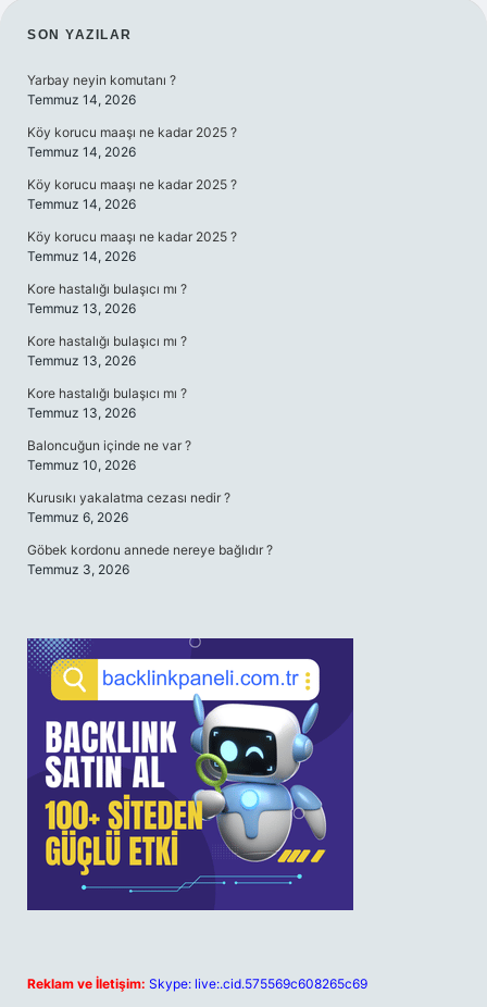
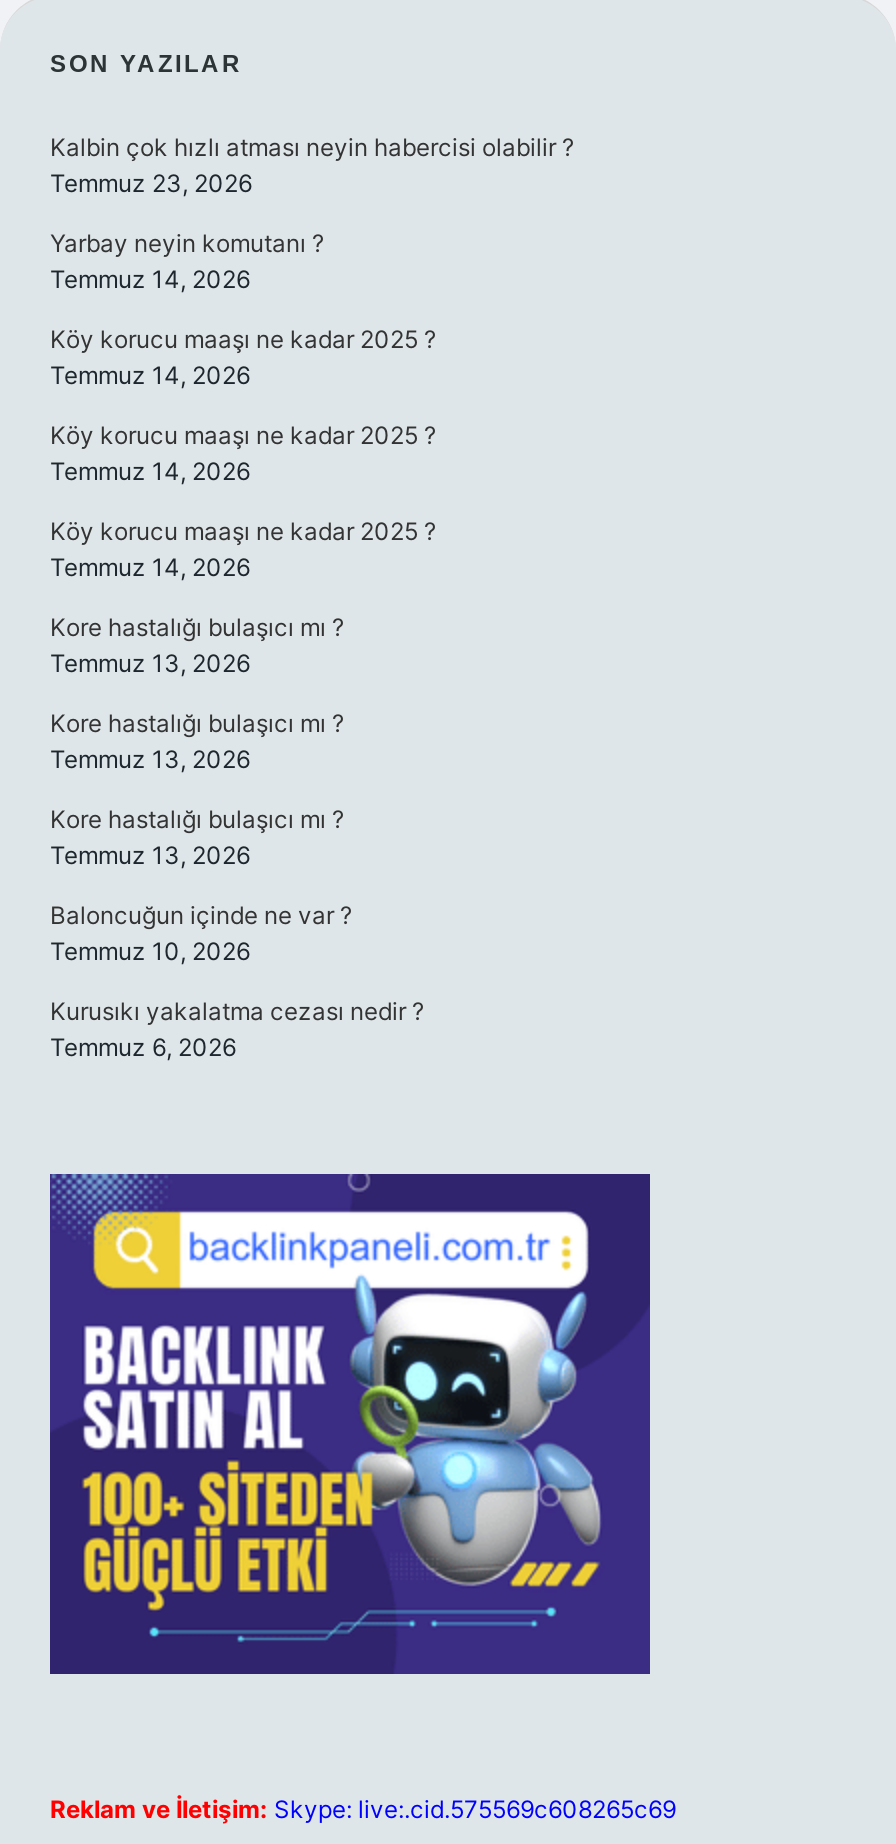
none -> [50,132,574,198] Kalbin çok hızlı atması neyin habercisi olabilir ? | Temmuz 23, 2026
moved [27,72,237,525] -> [50,228,436,1062]: Yarbay neyin komutanı ? | Temmuz 14, 2026 | Köy korucu maaşı ne kadar 2025 ? | ... | Kurusıkı yakalatma cezası nedir ? | Temmuz 6, 2026
[27,542,273,577] Göbek kordonu annede nereye bağlıdır ? | Temmuz 3, 2026 -> none

